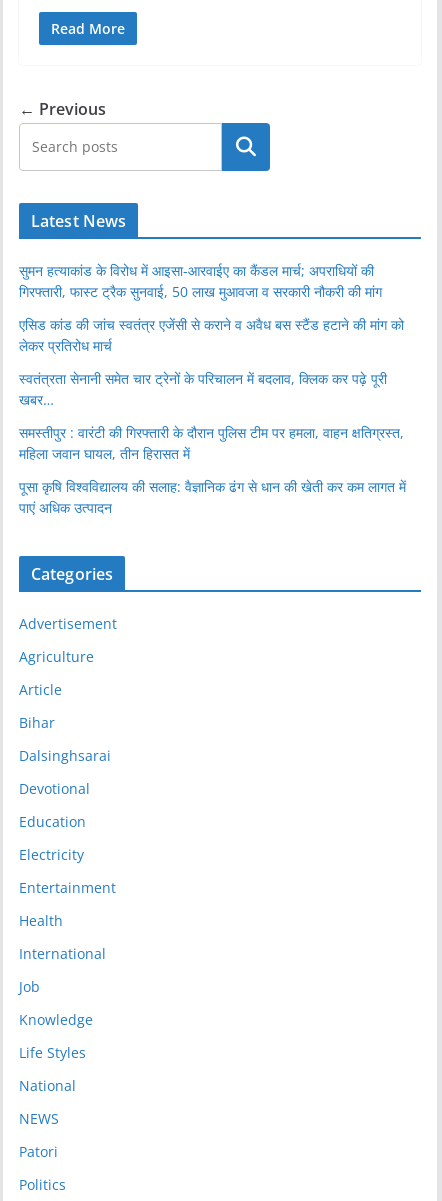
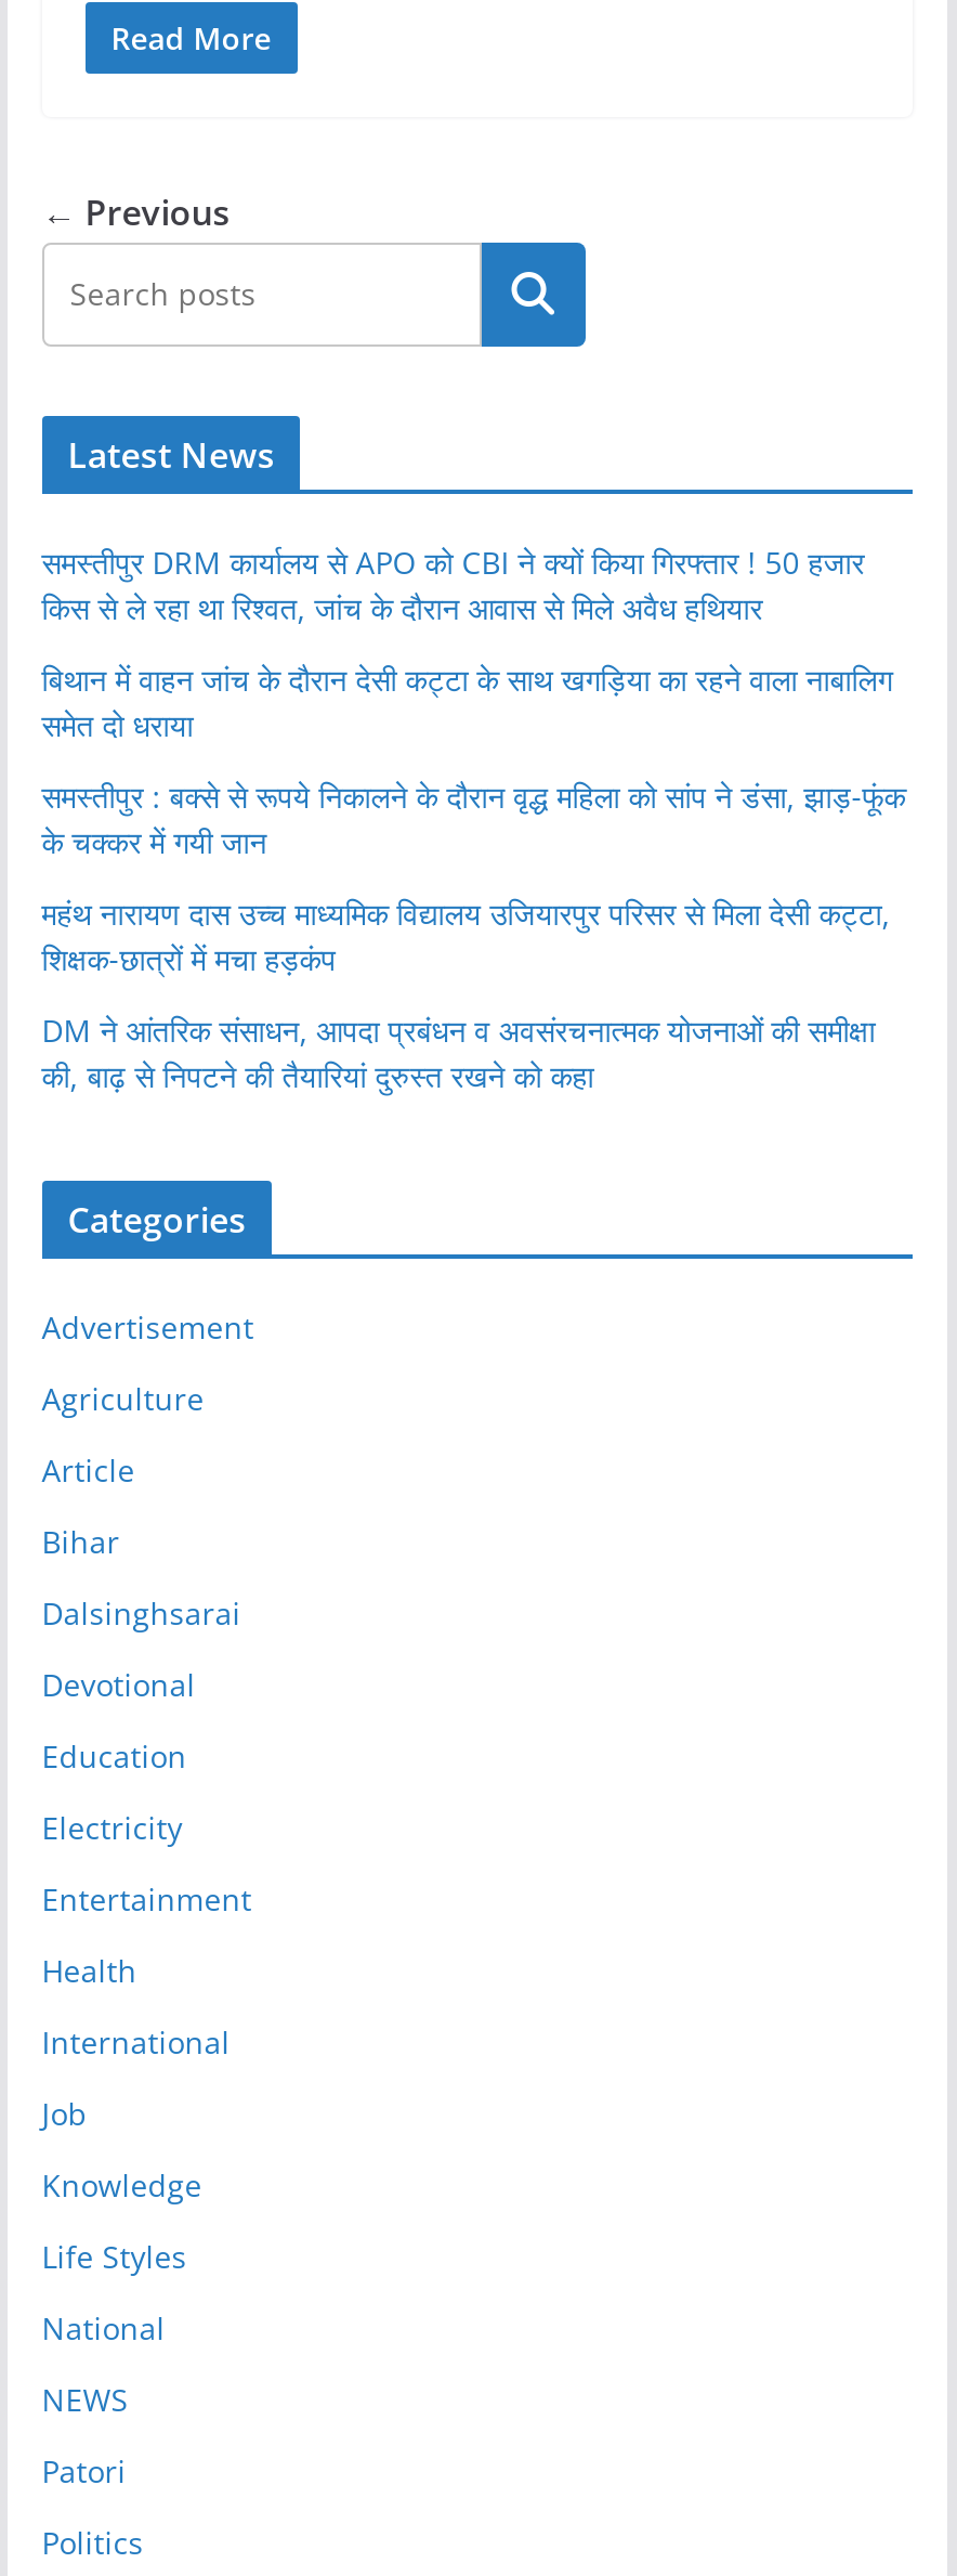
[19,261,382,301] सुमन हत्याकांड के विरोध में आइसा-आरवाईए का कैंडल मार्च; अपराधियों की | गिरफ्तारी, फास्ट ट्रैक सुनवाई, 50 लाख मुआवजा व सरकारी नौकरी की मांग -> [42,542,864,628] समस्तीपुर DRM कार्यालय से APO को CBI ने क्यों किया गिरफ्तार ! 50 हजार | किस से ले रहा था रिश्वत, जांच के दौरान आवास से मिले अवैध हथियार
[19,315,404,355] एसिड कांड की जांच स्वतंत्र एजेंसी से कराने व अवैध बस स्टैंड हटाने की मांग को | लेकर प्रतिरोध मार्च -> [42,659,892,745] बिथान में वाहन जांच के दौरान देसी कट्टा के साथ खगड़िया का रहने वाला नाबालिग | समेत दो धराया
[19,369,387,409] स्वतंत्रता सेनानी समेत चार ट्रेनों के परिचालन में बदलाव, क्लिक कर पढ़े पूरी | खबर… -> [42,776,905,862] समस्तीपुर : बक्से से रूपये निकालने के दौरान वृद्ध महिला को सांप ने डंसा, झाड़-फूंक | के चक्कर में गयी जान
[19,423,404,463] समस्तीपुर : वारंटी की गिरफ्तारी के दौरान पुलिस टीम पर हमला, वाहन क्षतिग्रस्त, | महिला जवान घायल, तीन हिरासत में -> [42,893,890,979] महंथ नारायण दास उच्च माध्यमिक विद्यालय उजियारपुर परिसर से मिला देसी कट्टा, | शिक्षक-छात्रों में मचा हड़कंप
[19,477,406,517] पूसा कृषि विश्वविद्यालय की सलाह: वैज्ञानिक ढंग से धान की खेती कर कम लागत में | पाएं अधिक उत्पादन -> [42,1010,875,1096] DM ने आंतरिक संसाधन, आपदा प्रबंधन व अवसंरचनात्मक योजनाओं की समीक्षा | की, बाढ़ से निपटने की तैयारियां दुरुस्त रखने को कहा

